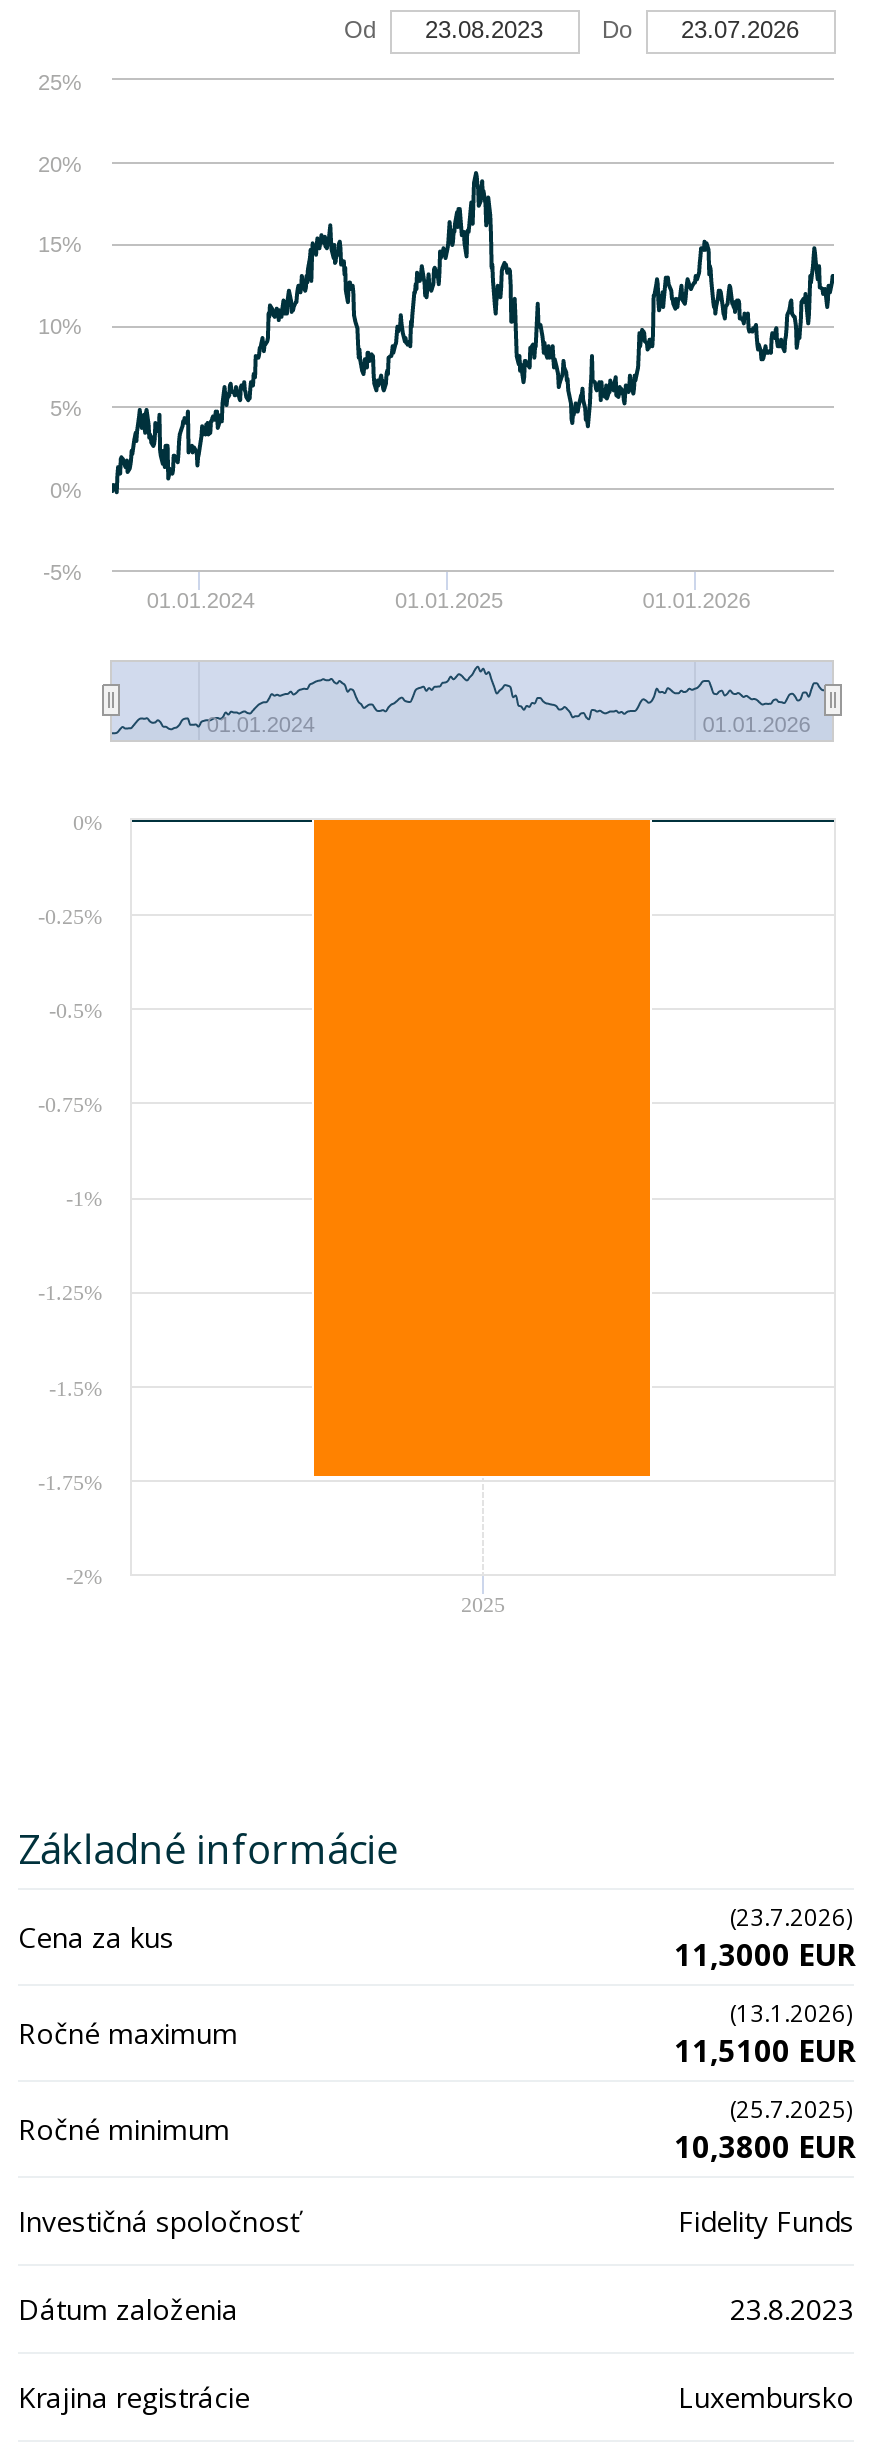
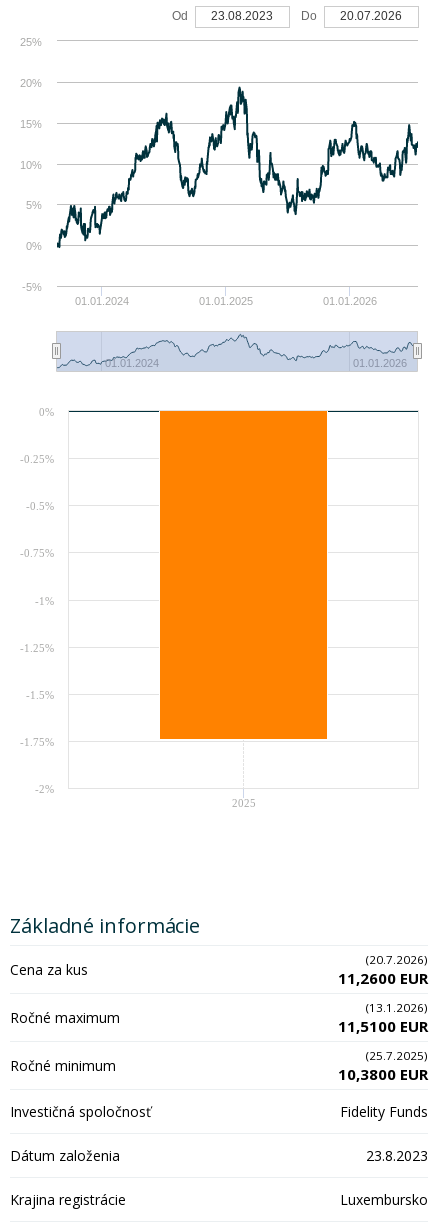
[681,16,799,43] 23.07.2026 -> [340,9,402,23] 20.07.2026
[730,1902,854,1932] (23.7.2026) -> [366,952,428,967] (20.7.2026)
[674,1934,854,1974] 11,3000 EUR -> [338,968,428,988] 11,2600 EUR

